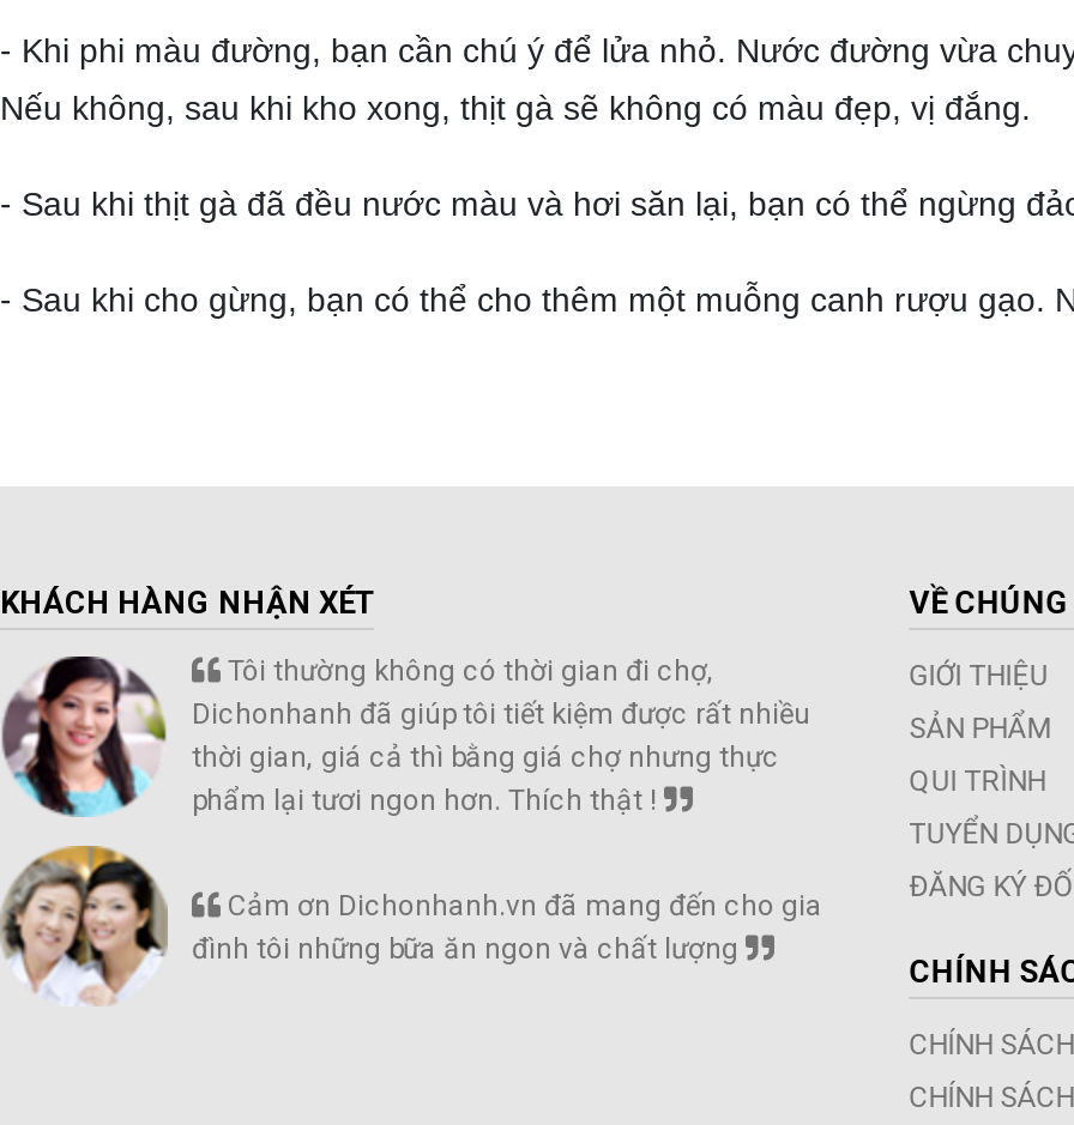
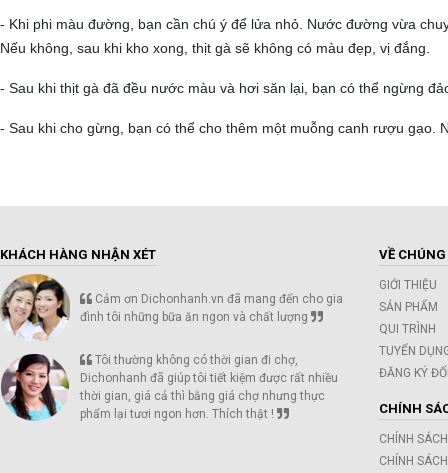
moved [0,652,810,819] -> [0,352,338,422]: [image] | Tôi thường không có thời gian đi chợ, | Dichonhanh đã giúp tôi tiết kiệm được rất nhiều | thời gian, giá cả thì bằng giá chợ nhưng thực | phẩm lại tươi ngon hơn. Thích thật !
moved [7,843,822,1006] -> [3,273,343,340]: [image] | Cảm ơn Dichonhanh.vn đã mang đến cho gia | đình tôi những bữa ăn ngon và chất lượng

